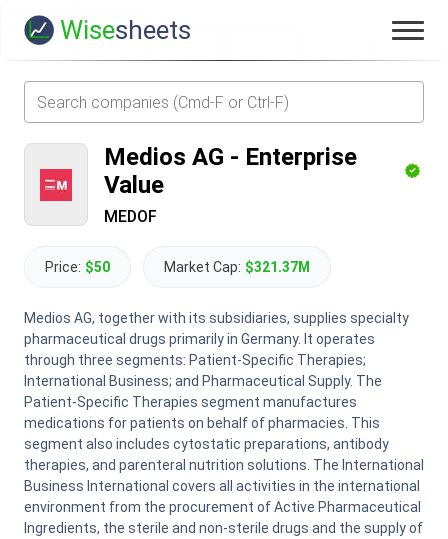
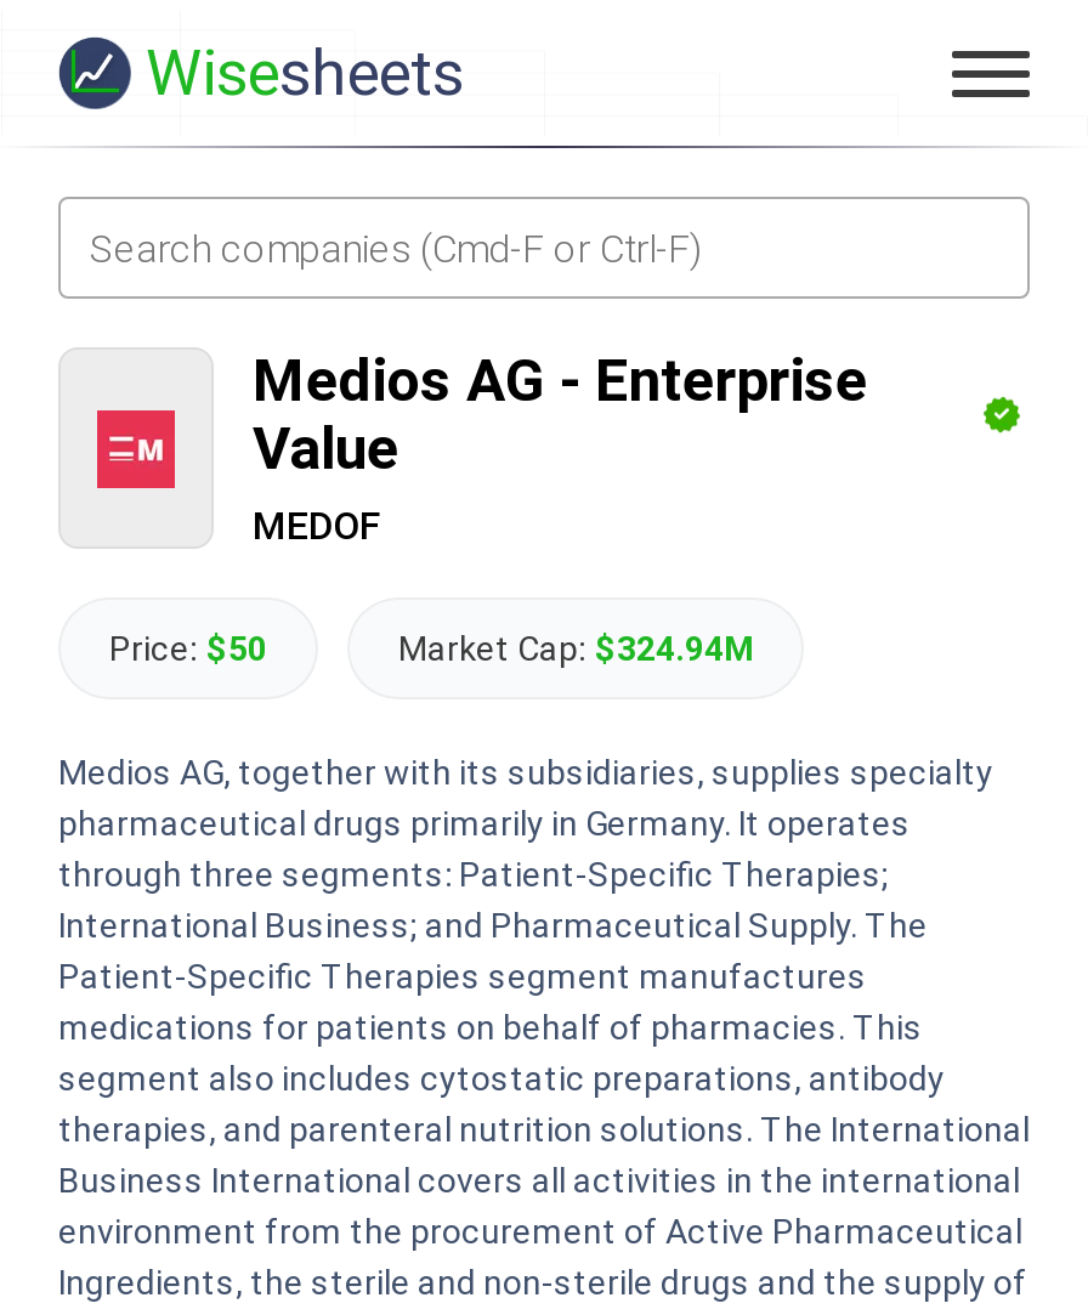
[164,259,310,275] Market Cap: $321.37M -> [398,629,753,668] Market Cap: $324.94M

